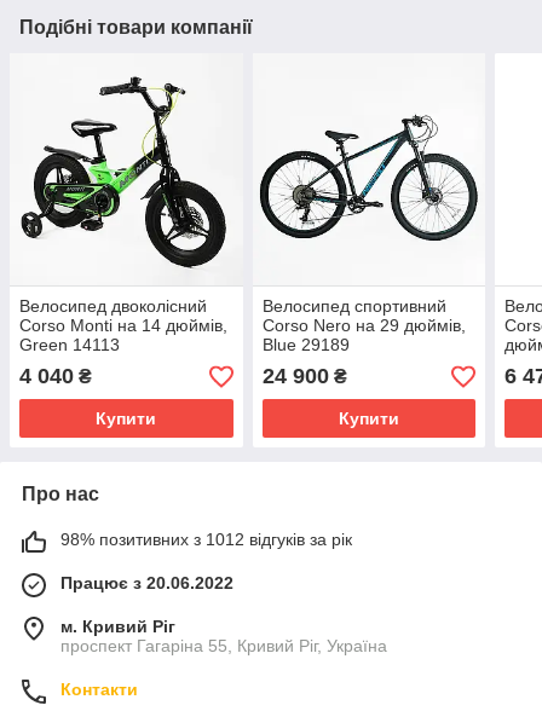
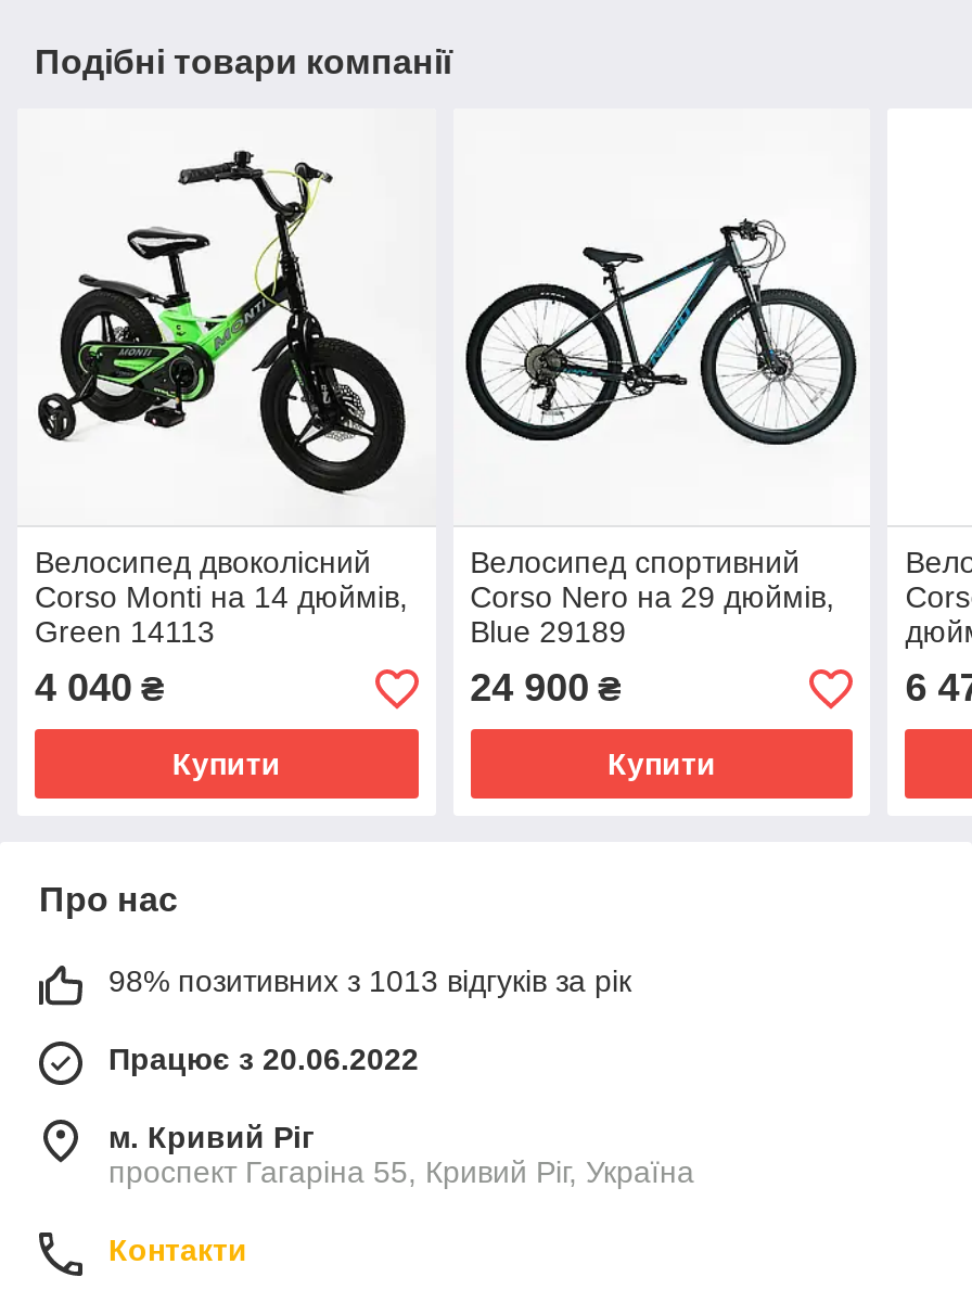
[60,530,352,549] 98% позитивних з 1012 відгуків за рік -> [108,964,631,999] 98% позитивних з 1013 відгуків за рік

